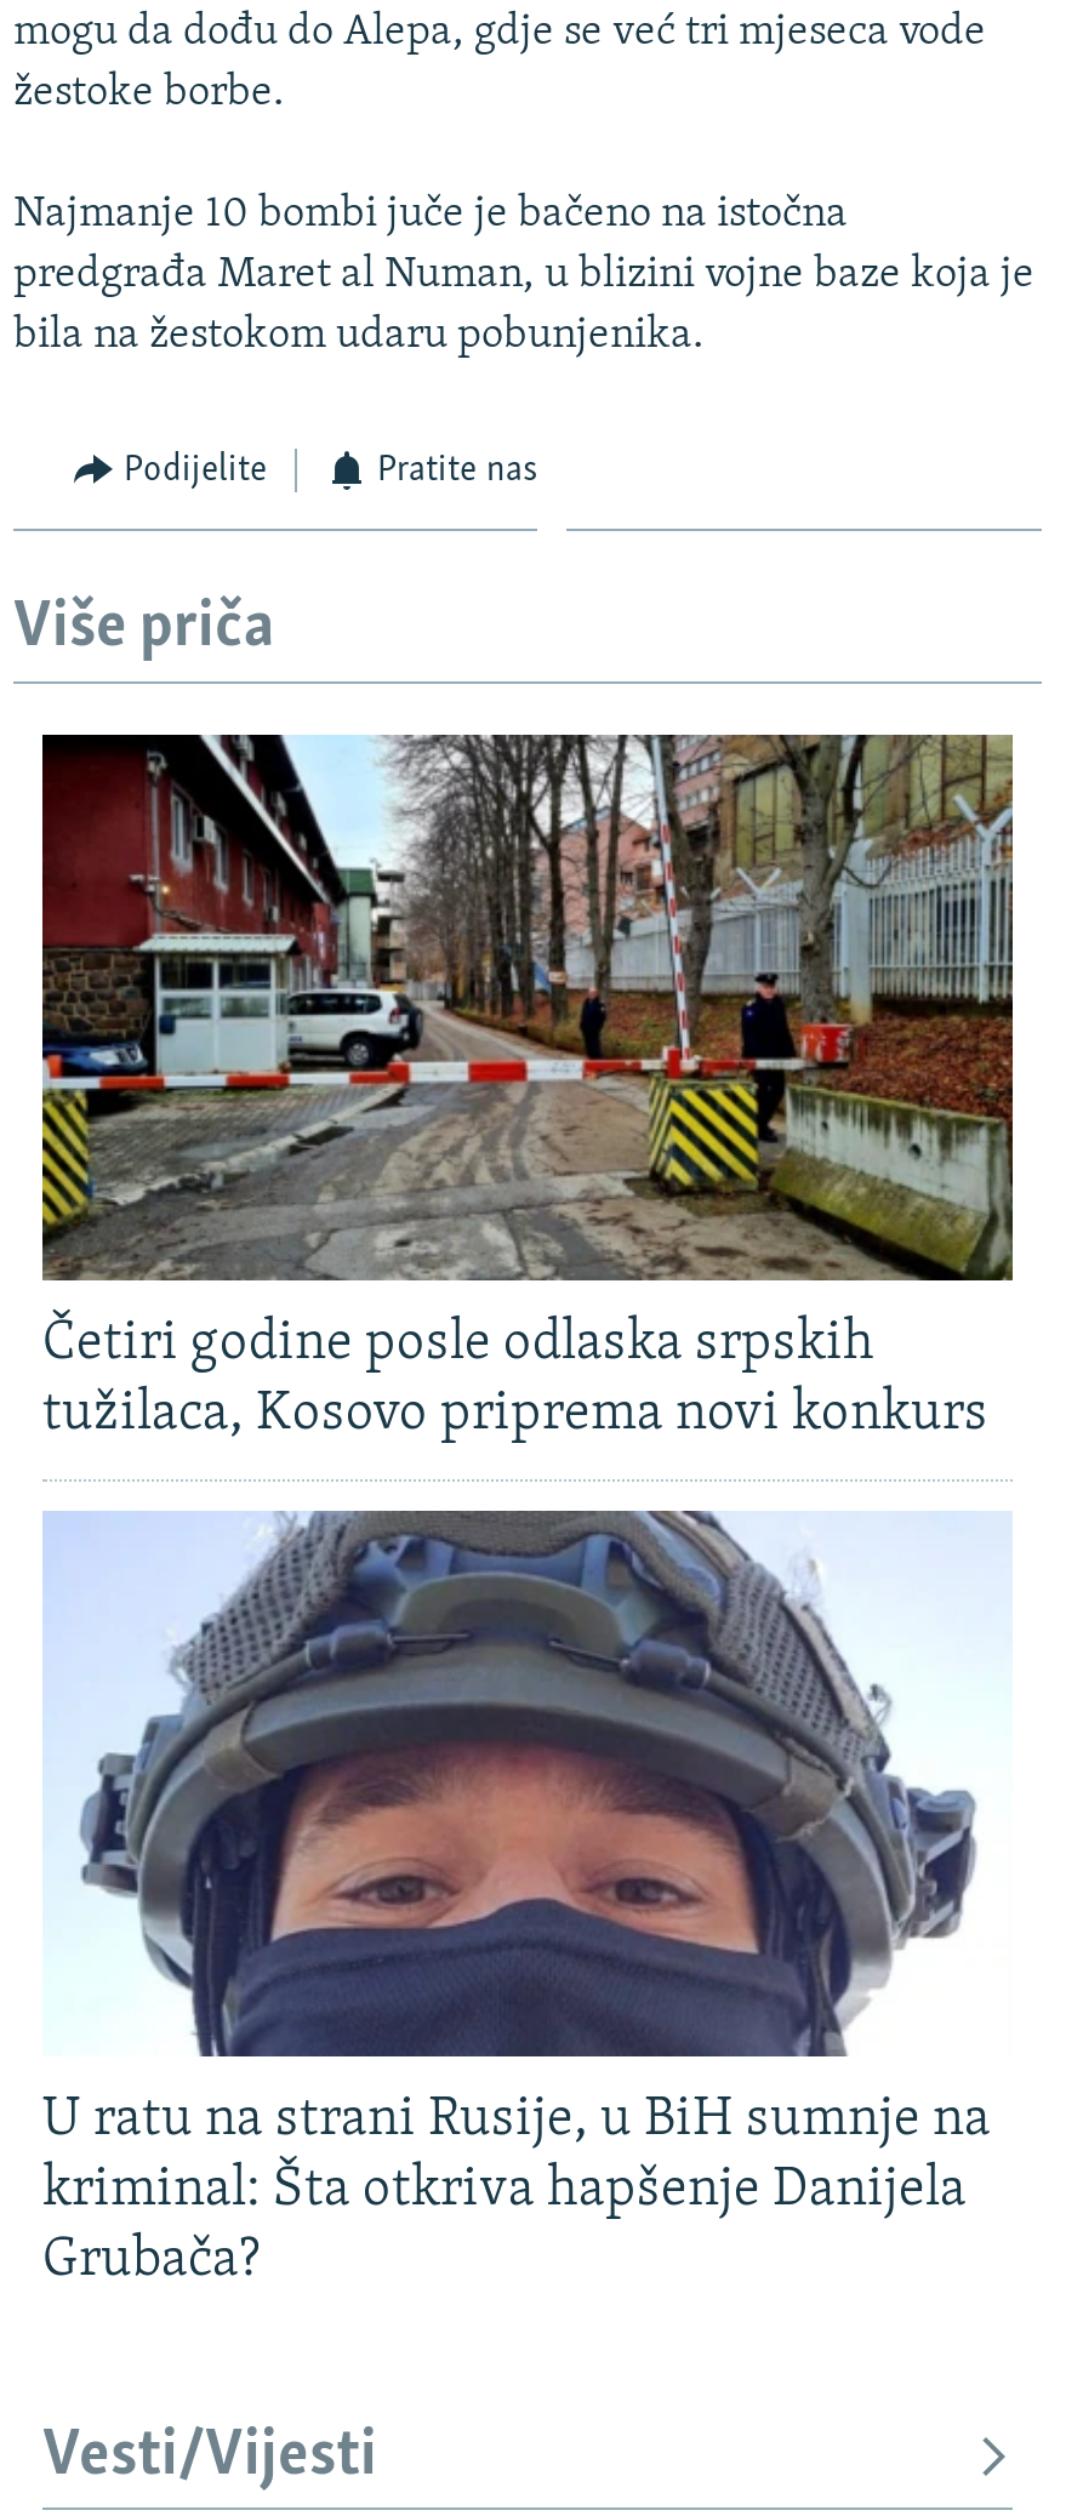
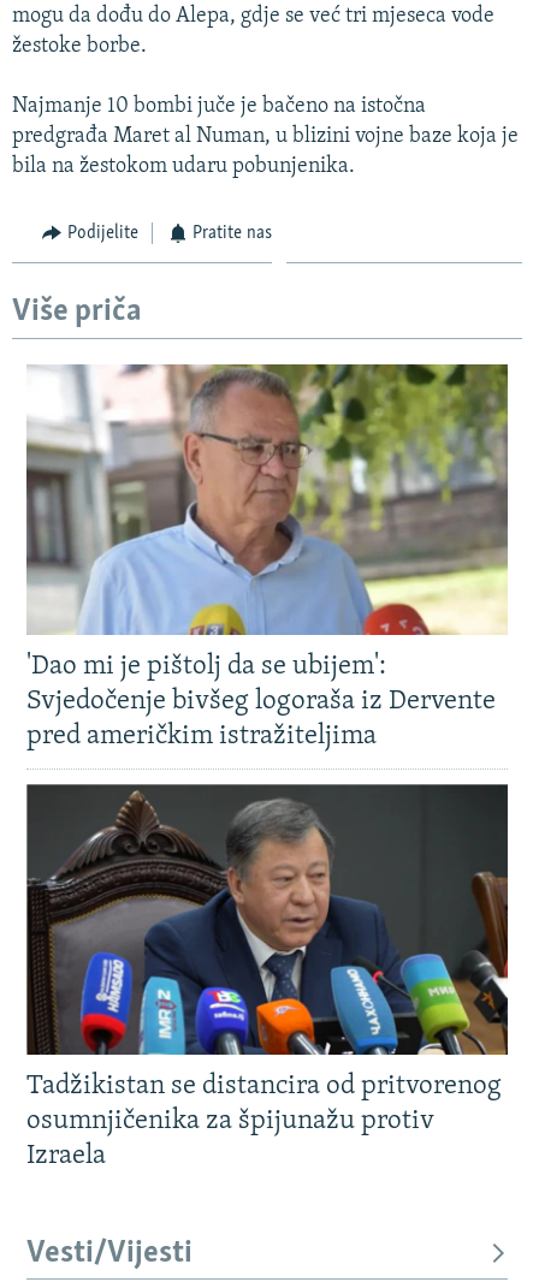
[40,732,1015,1443] [image] | Četiri godine posle odlaska srpskih | tužilaca, Kosovo priprema novi konkurs -> [25,363,508,750] [image] | 'Dao mi je pištolj da se ubijem': | Svjedočenje bivšeg logoraša iz Dervente | pred američkim istražiteljima
[42,1513,1013,2289] [image] | U ratu na strani Rusije, u BiH sumnje na | kriminal: Šta otkriva hapšenje Danijela | Grubača? -> [25,783,509,1170] [image] | Tadžikistan se distancira od pritvorenog | osumnjičenika za špijunažu protiv | Izraela

